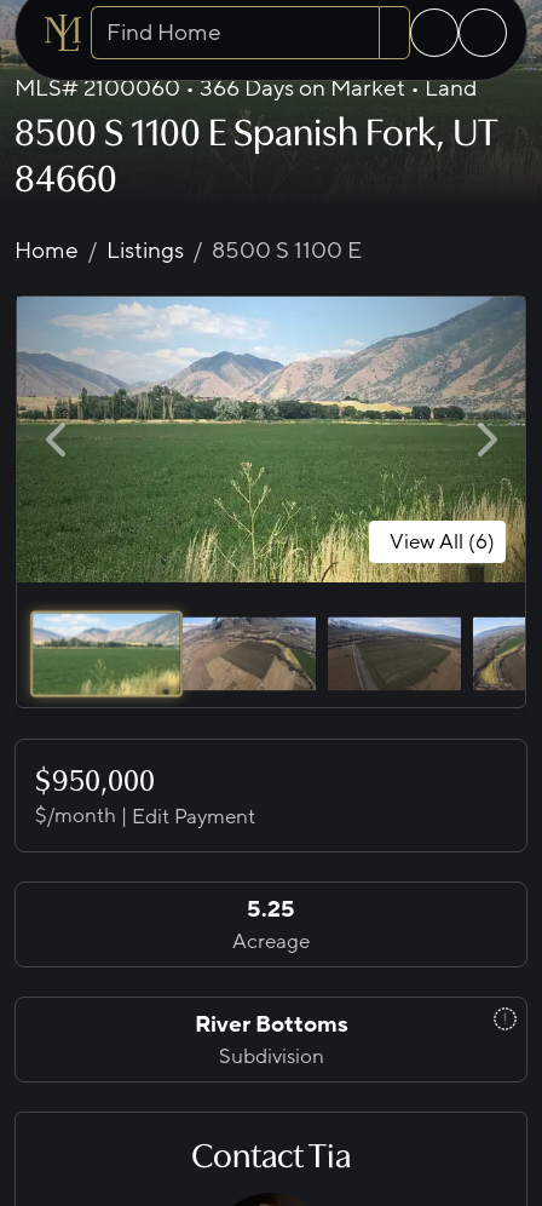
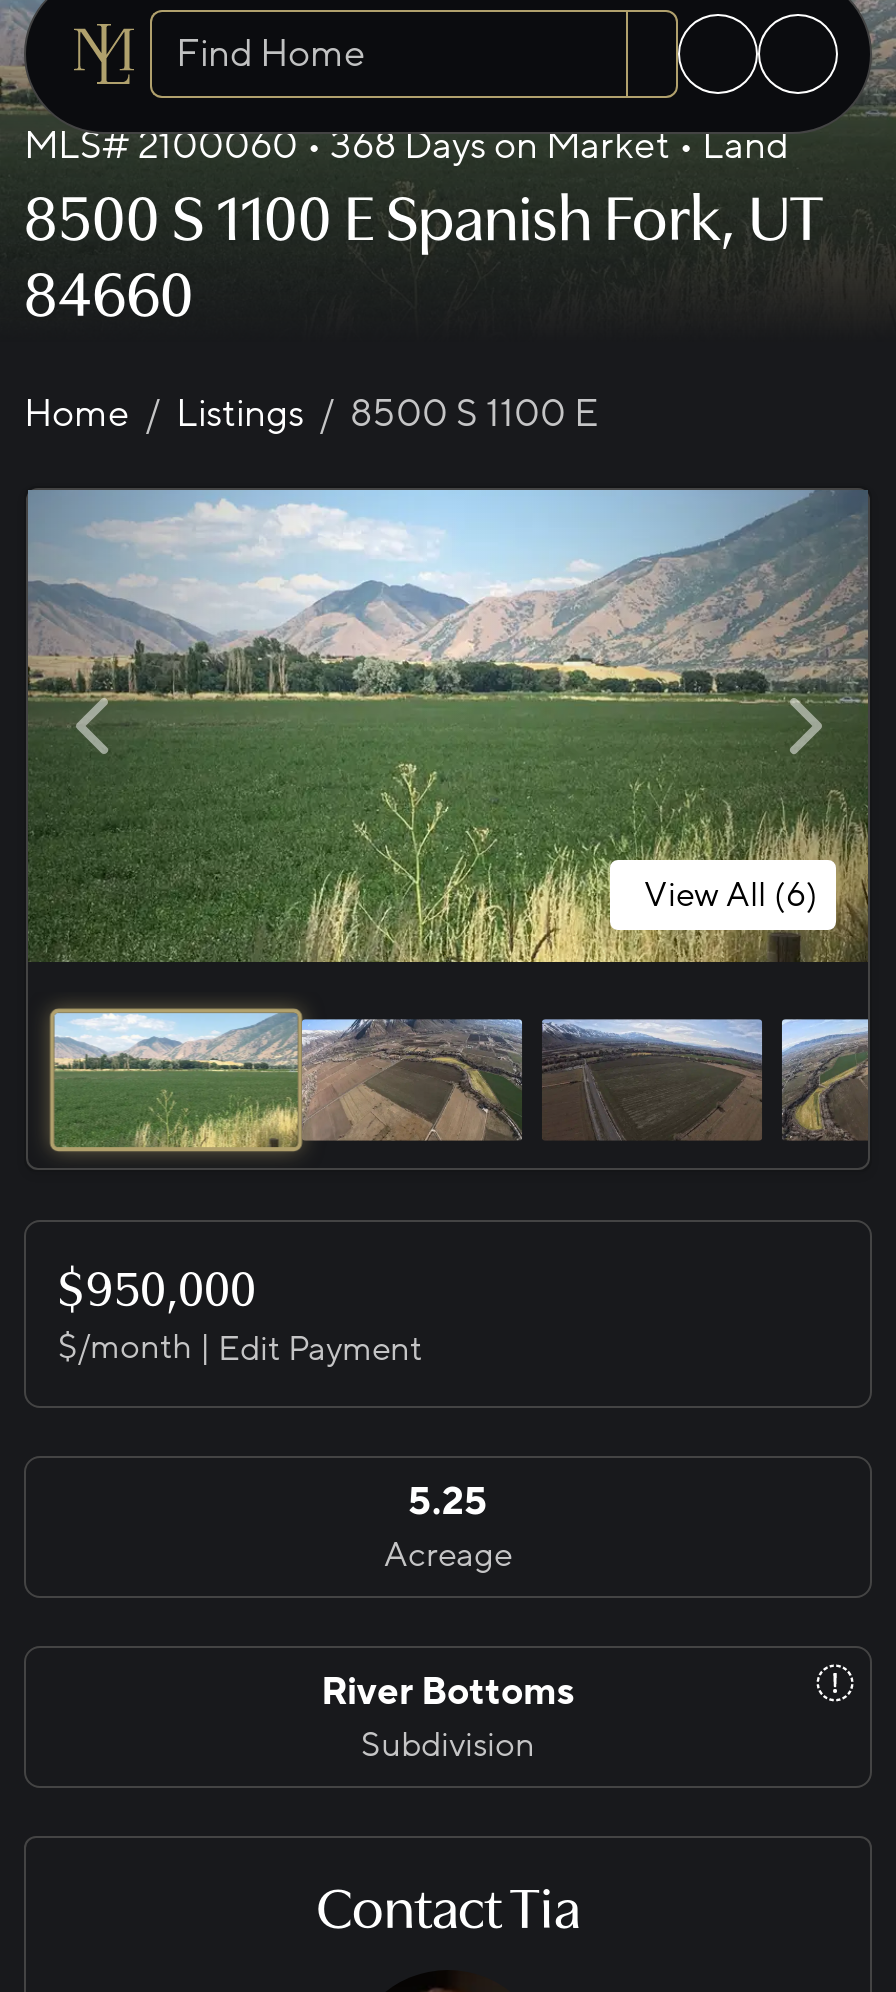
[15,73,477,104] MLS# 2100060 • 366 Days on Market • Land -> [24,120,788,172] MLS# 2100060 • 368 Days on Market • Land

